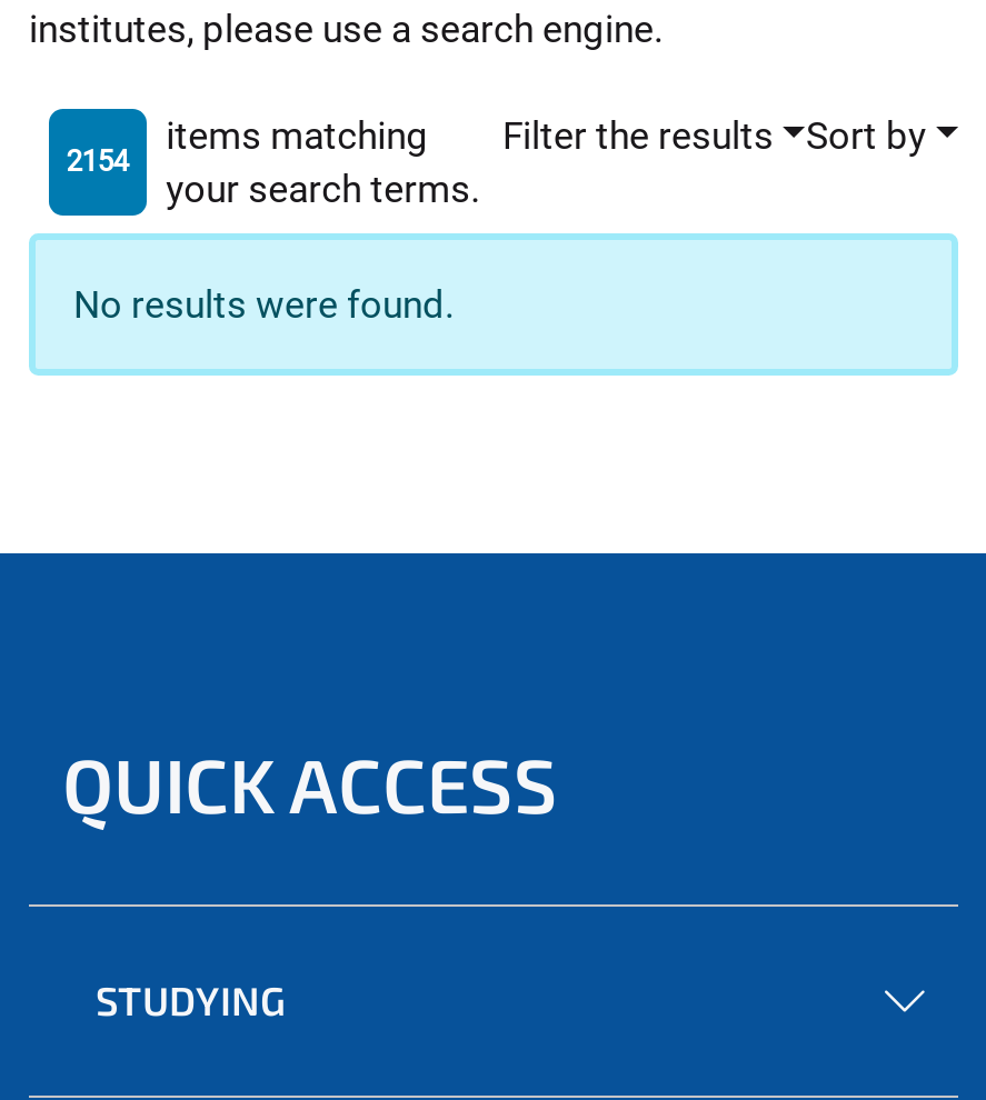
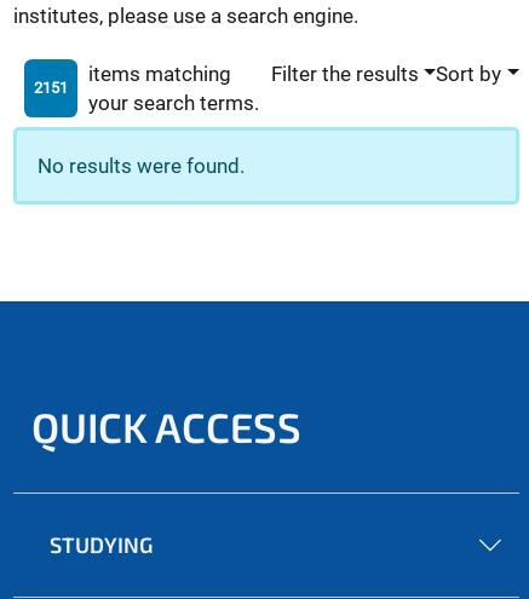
[66,144,129,177] 2154 -> [34,78,68,97] 2151

